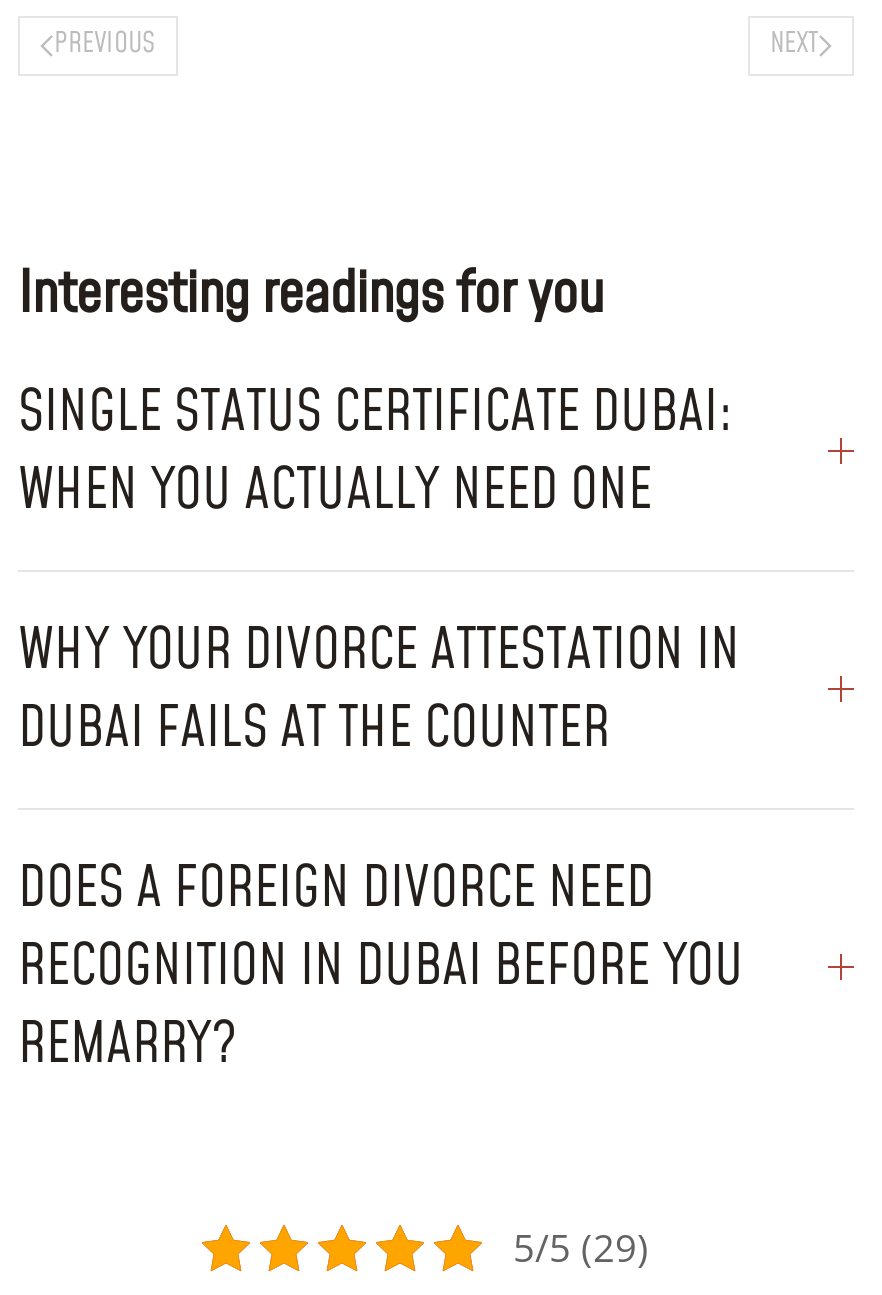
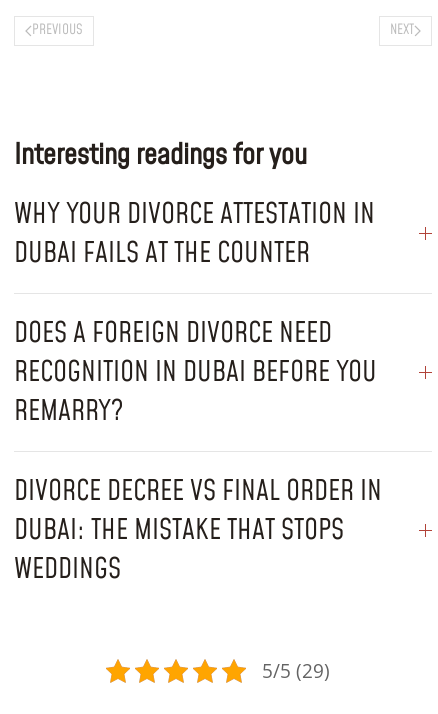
[18,374,734,530] SINGLE STATUS CERTIFICATE DUBAI: | WHEN YOU ACTUALLY NEED ONE -> none
moved [18,612,744,1084] -> [14,195,377,431]: WHY YOUR DIVORCE ATTESTATION IN | DUBAI FAILS AT THE COUNTER | DOES A FOREIGN DIVORCE NEED | RECOGNITION IN DUBAI BEFORE YOU | REMARRY?
none -> [14,472,382,589] DIVORCE DECREE VS FINAL ORDER IN | DUBAI: THE MISTAKE THAT STOPS | WEDDINGS

